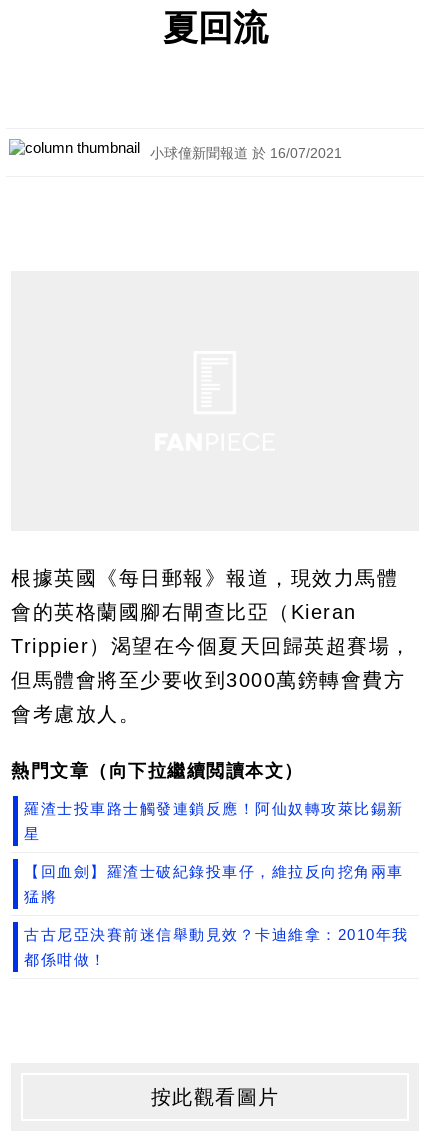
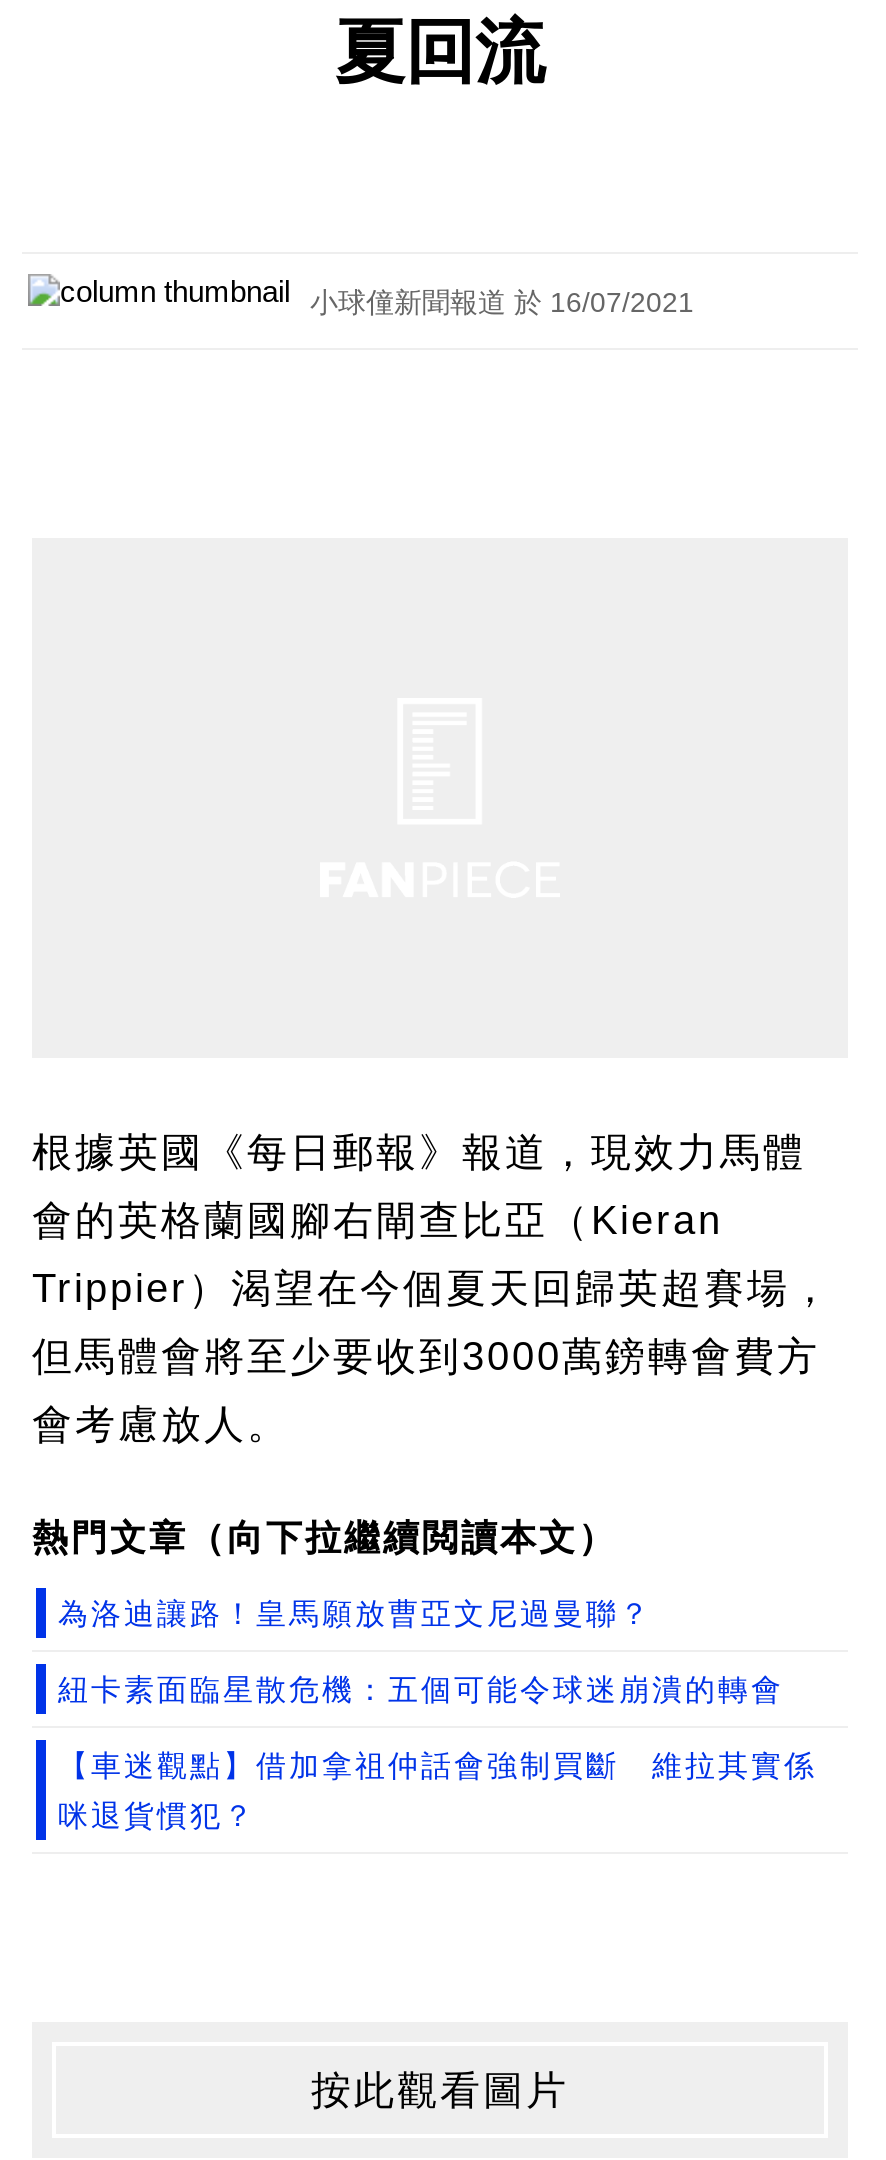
[24,800,408,968] 羅渣士投車路士觸發連鎖反應！阿仙奴轉攻萊比錫新 | 星 | 【回血劍】羅渣士破紀錄投車仔，維拉反向挖角兩車 | 猛將 | 古古尼亞決賽前迷信舉動見效？卡迪維拿：2010年我 | 都係咁做！ -> [58,1596,817,1832] 為洛迪讓路！皇馬願放曹亞文尼過曼聯？ | 紐卡素面臨星散危機：五個可能令球迷崩潰的轉會 | 【車迷觀點】借加拿祖仲話會強制買斷 維拉其實係 | 咪退貨慣犯？

